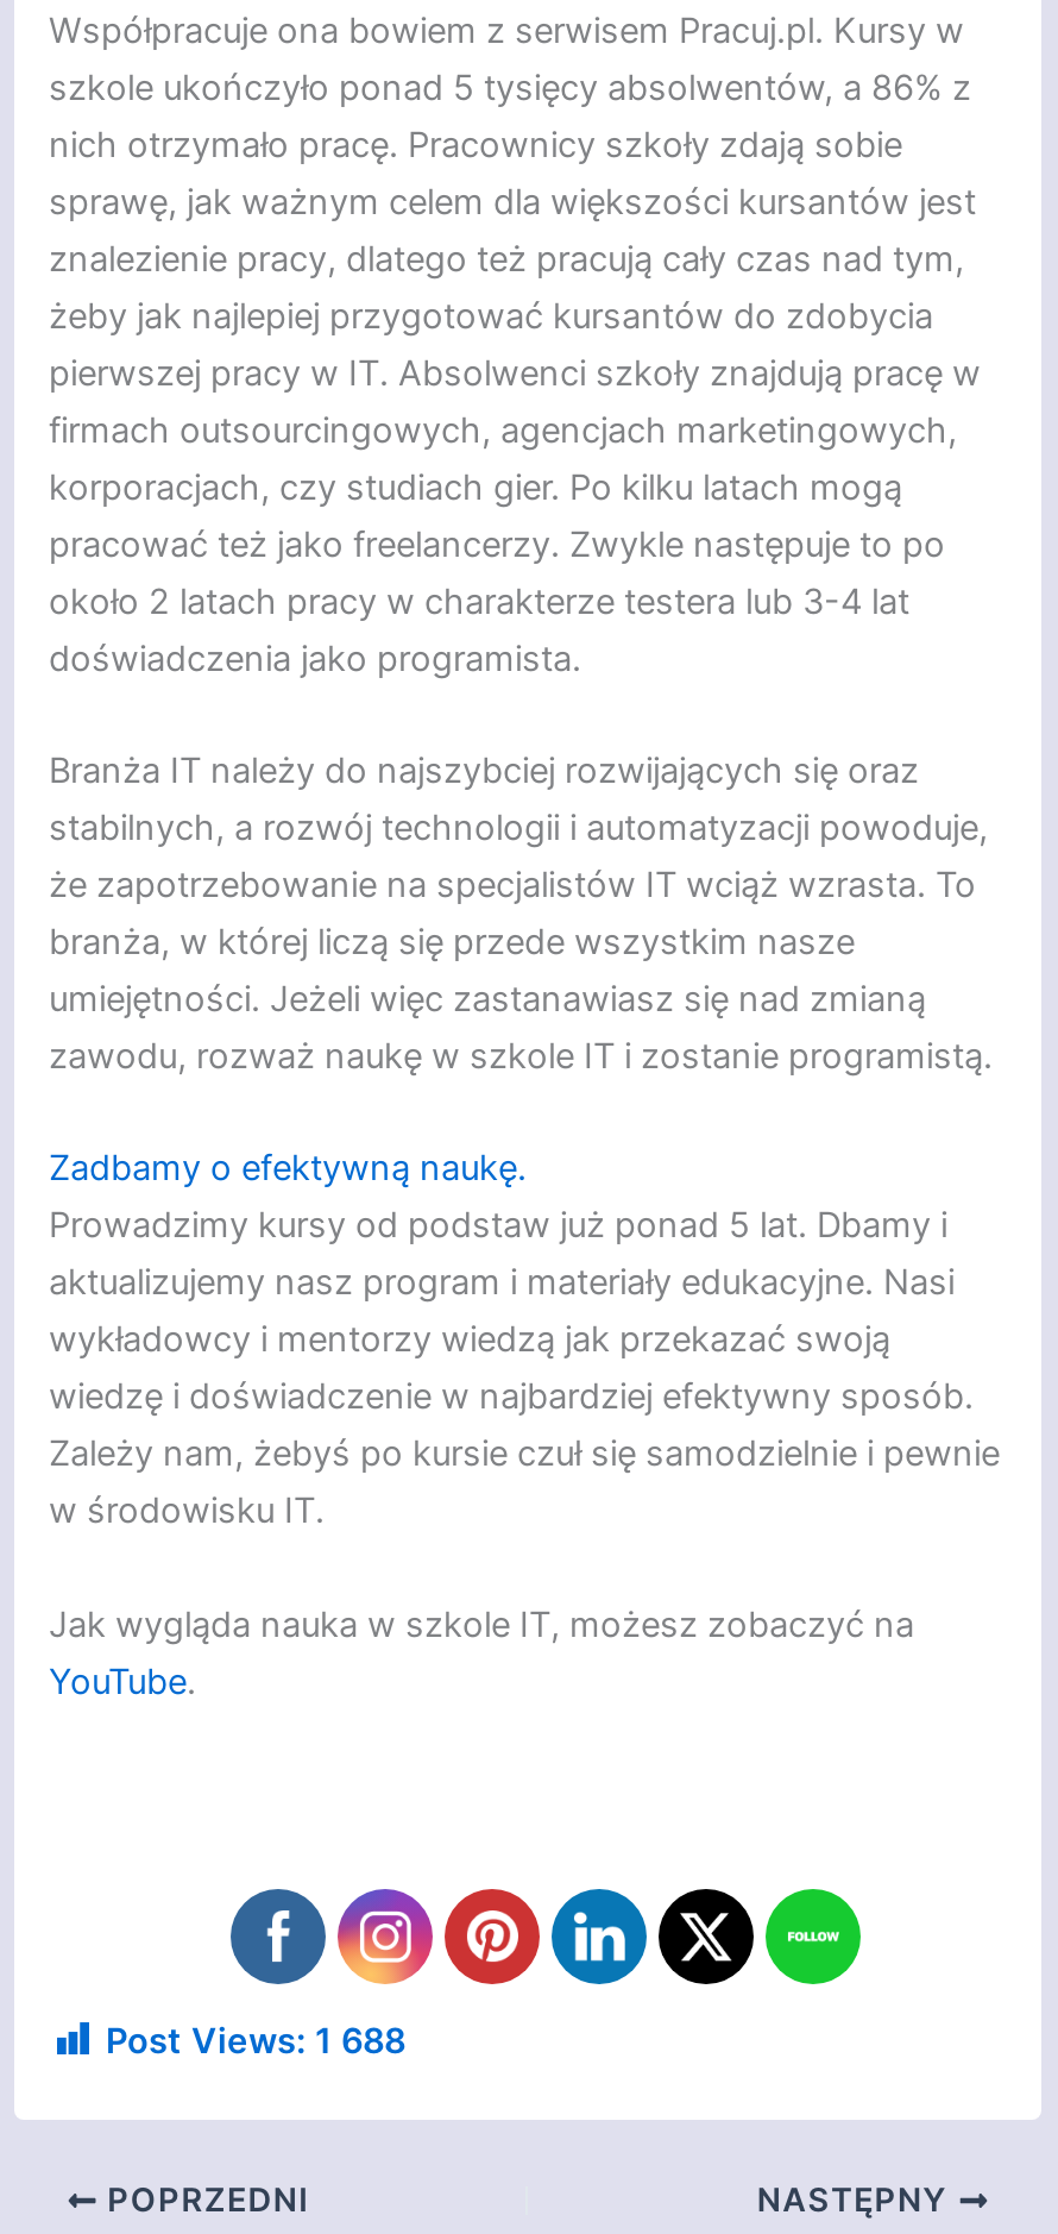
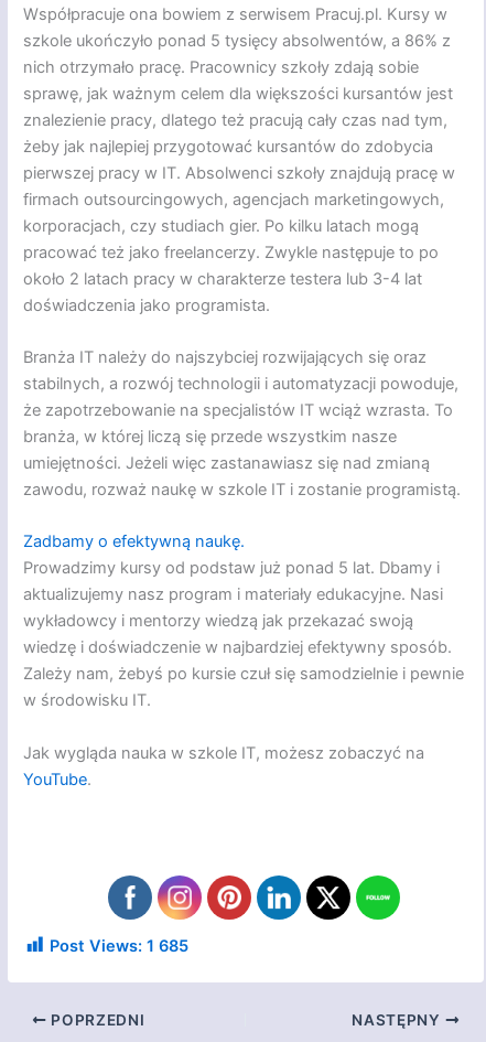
[106,2020,405,2063] Post Views: 1 688 -> [50,936,189,956] Post Views: 1 685

